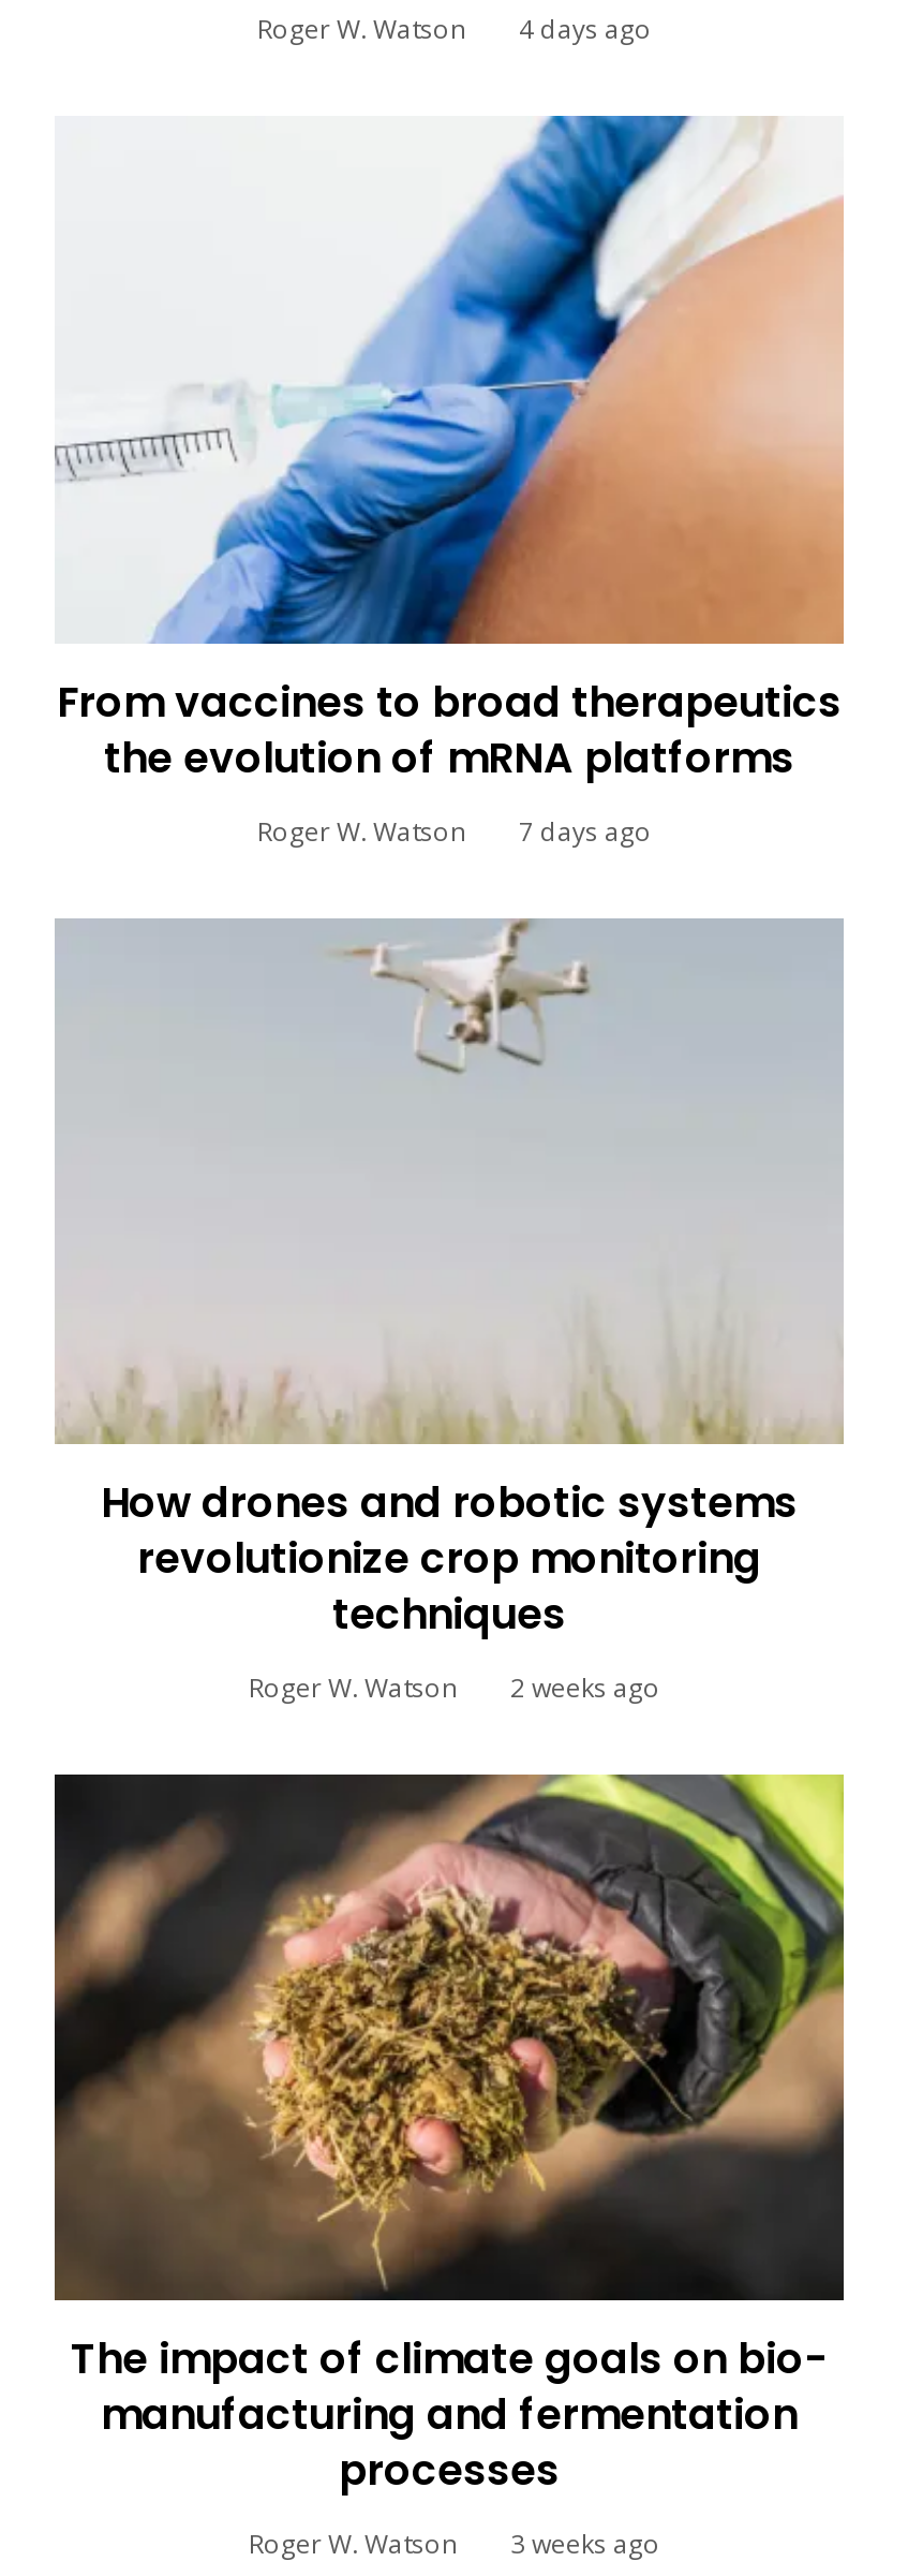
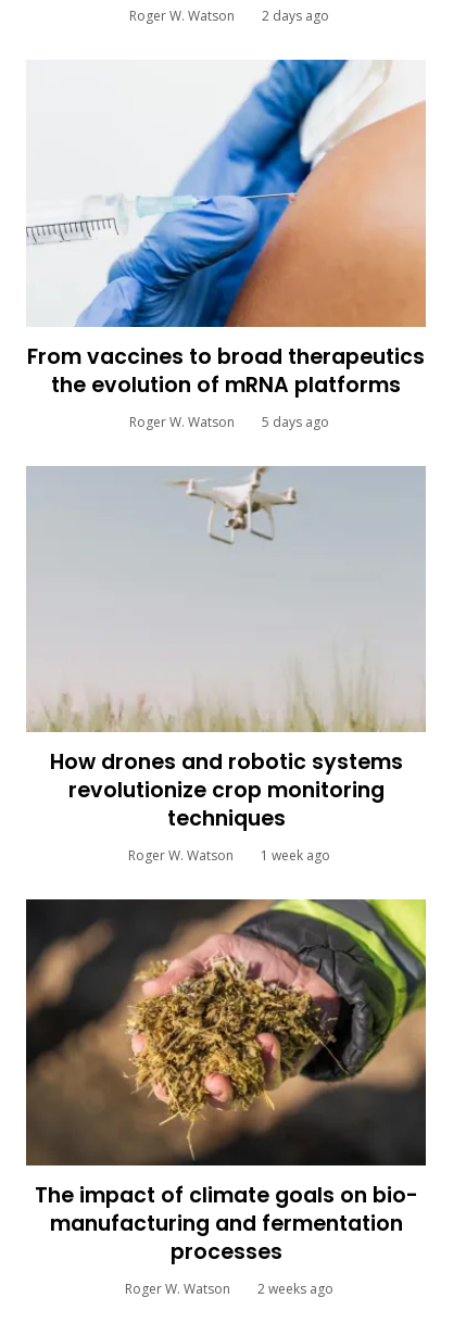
[257,11,652,48] Roger W. Watson 4 days ago -> [129,7,329,25] Roger W. Watson 2 days ago
[257,812,652,849] Roger W. Watson 7 days ago -> [129,412,329,431] Roger W. Watson 5 days ago
[249,1669,660,1706] Roger W. Watson 2 weeks ago -> [128,846,330,865] Roger W. Watson 1 week ago
[249,2526,660,2563] Roger W. Watson 3 weeks ago -> [124,1280,333,1298] Roger W. Watson 2 weeks ago

